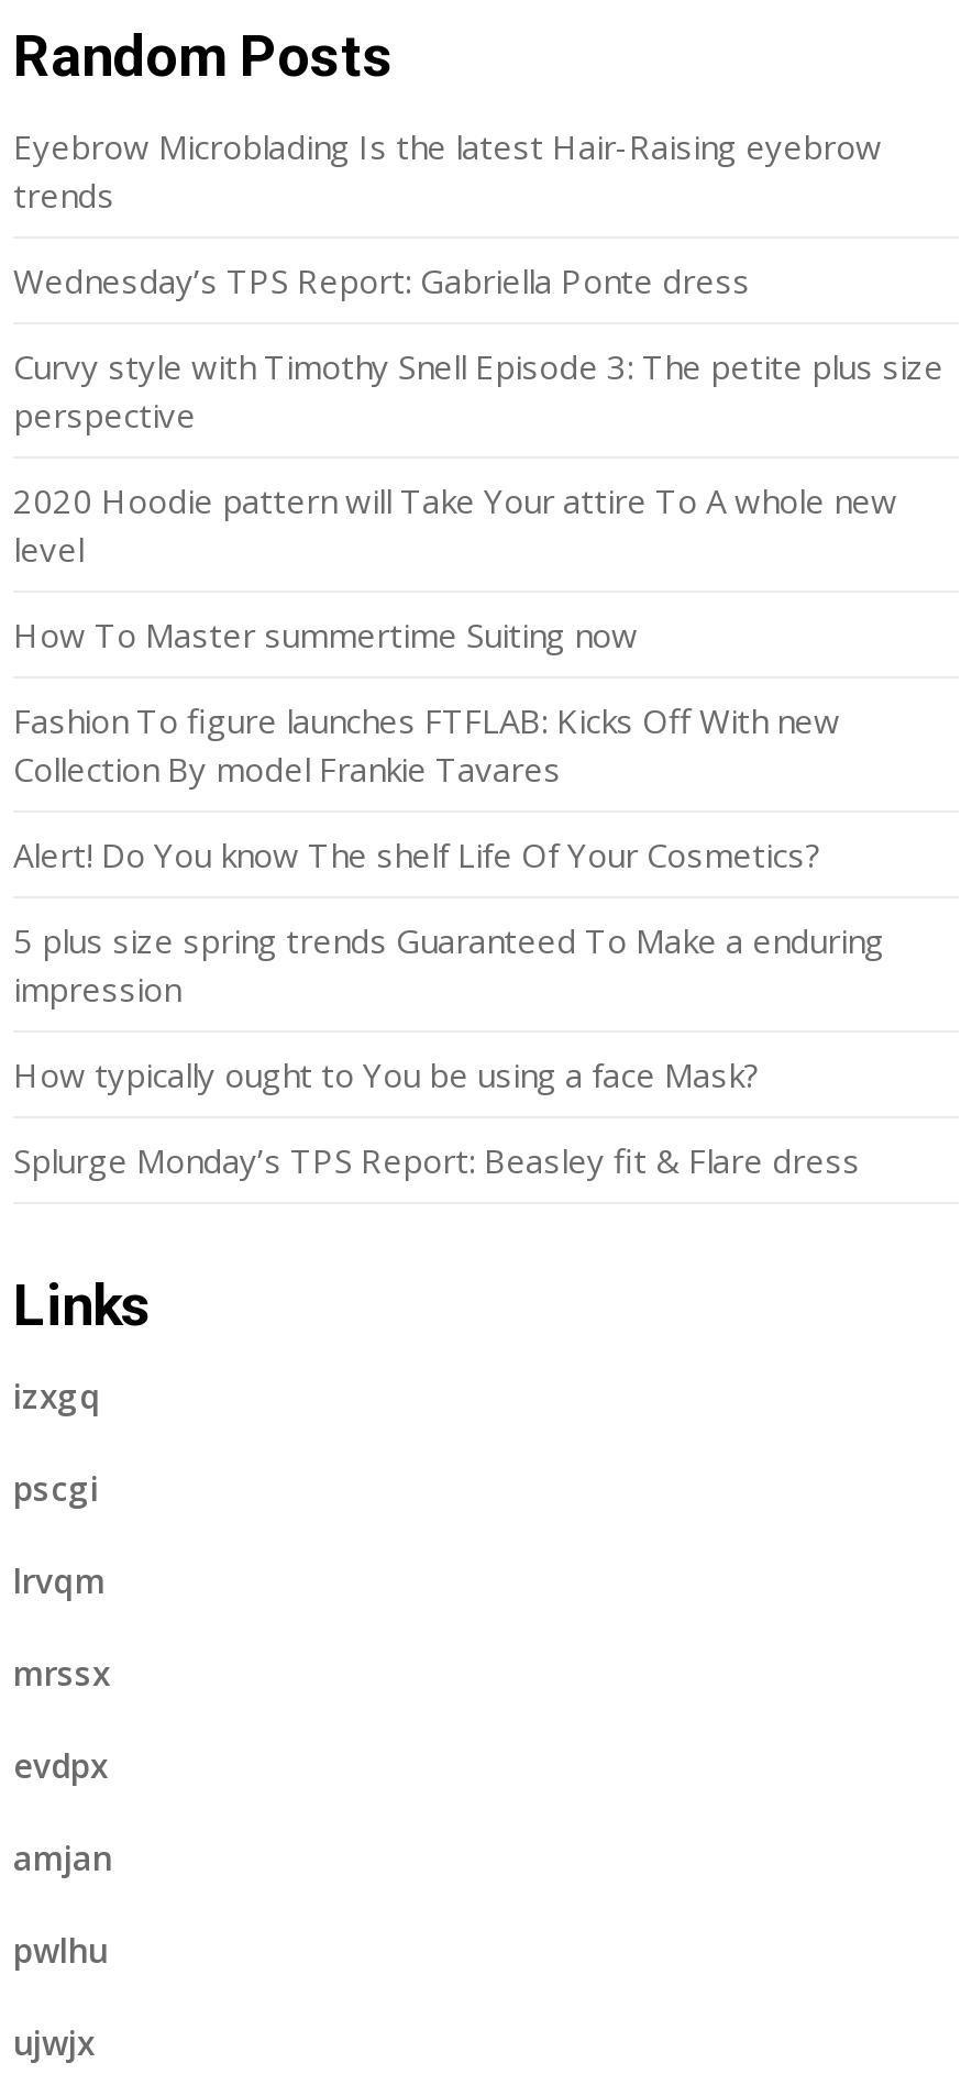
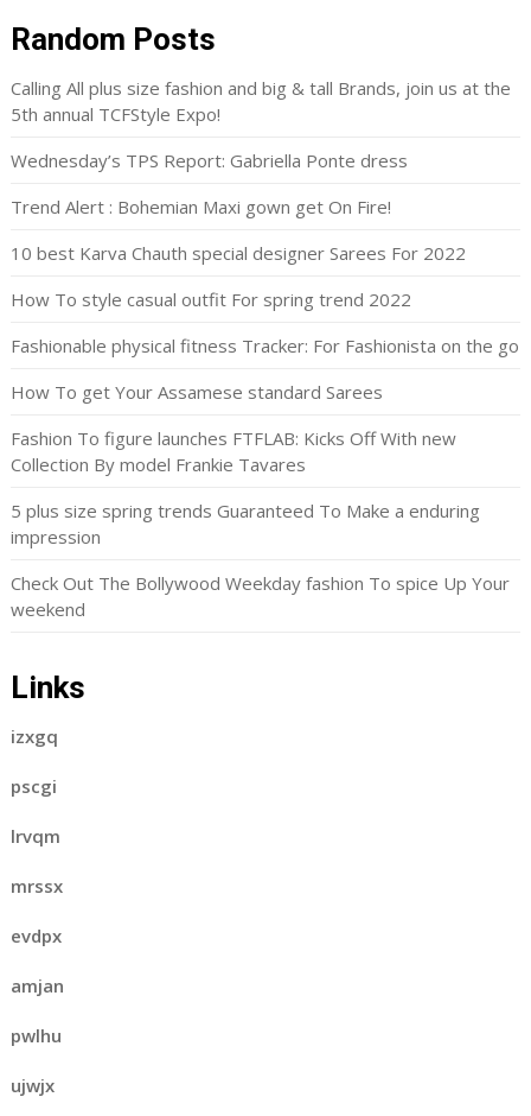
[13,124,882,217] Eyebrow Microblading Is the latest Hair-Raising eyebrow | trends -> [11,76,511,126] Calling All plus size fashion and big & tall Brands, join us at the | 5th annual TCFStyle Expo!
[13,344,943,657] Curvy style with Timothy Snell Episode 3: The petite plus size | perspective | 2020 Hoodie pattern will Take Your attire To A whole new | level | How To Master summertime Suiting now -> [11,195,519,404] Trend Alert : Bohemian Maxi gown get On Fire! | 10 best Karva Chauth special designer Sarees For 2022 | How To style casual outfit For spring trend 2022 | Fashionable physical fitness Tracker: For Fashionista on the go | How To get Your Assamese standard Sarees
moved [13,698,840,791] -> [11,426,456,476]: Fashion To figure launches FTFLAB: Kicks Off With new | Collection By model Frankie Tavares
[13,832,820,876] Alert! Do You know The shelf Life Of Your Cosmetics? -> none
[13,1052,860,1182] How typically ought to You be using a face Mask? | Splurge Monday’s TPS Report: Beasley fit & Flare dress -> [11,571,510,621] Check Out The Bollywood Weekday fashion To spice Up Your | weekend

